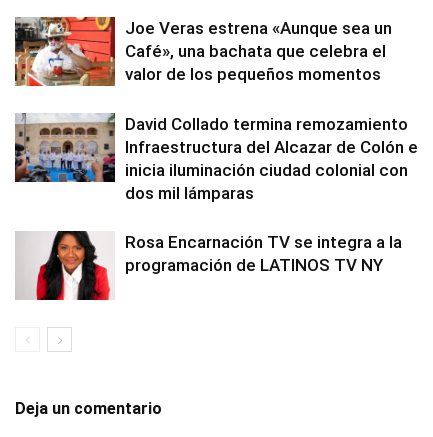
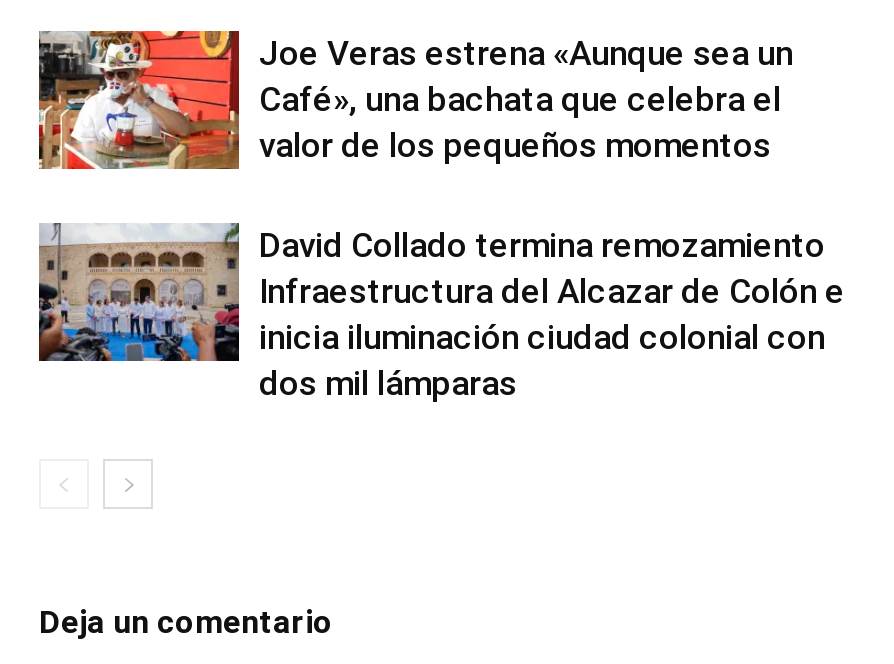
[15,230,402,301] [image] | Rosa Encarnación TV se integra a la | programación de LATINOS TV NY -> none

